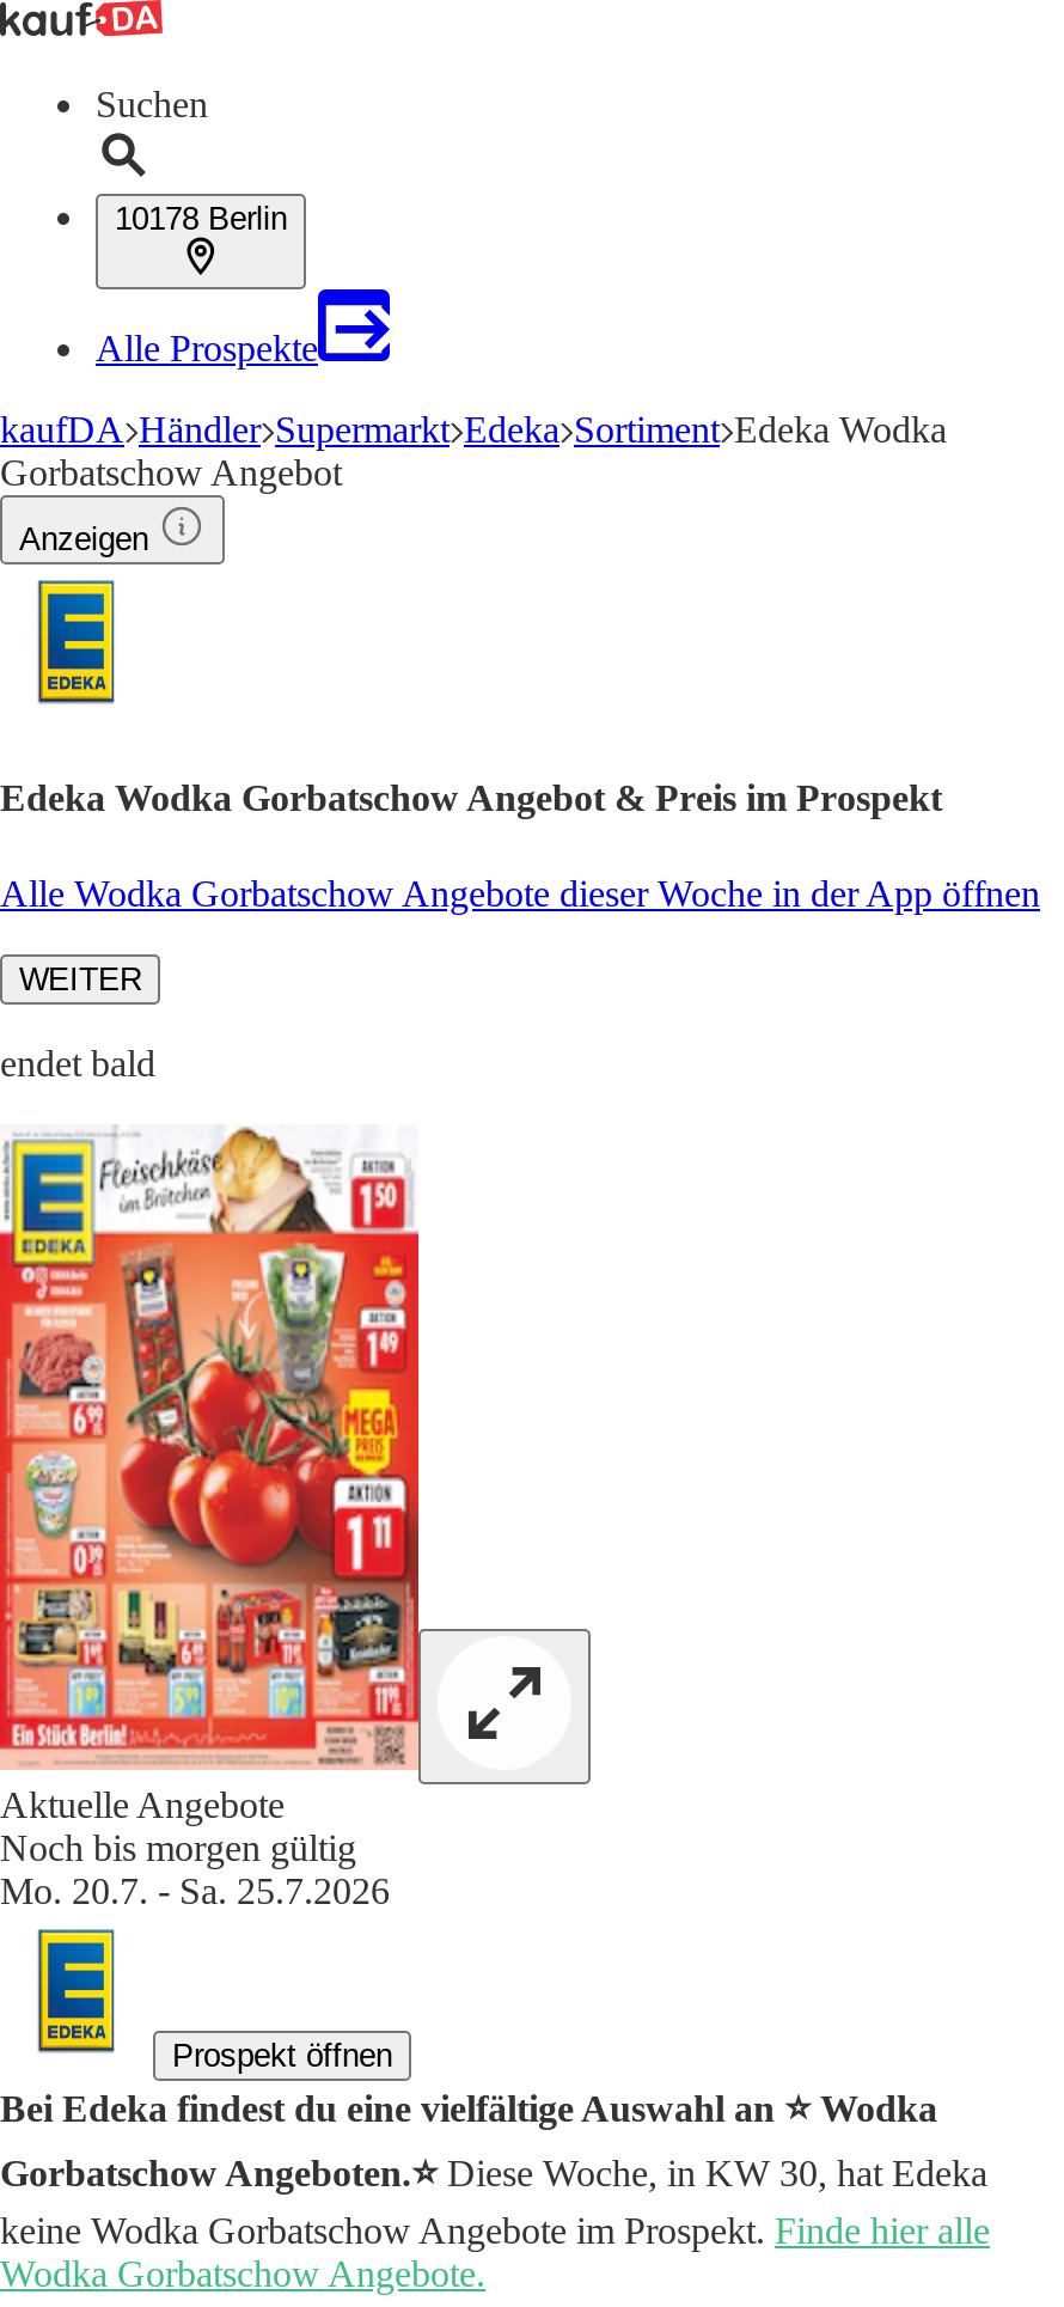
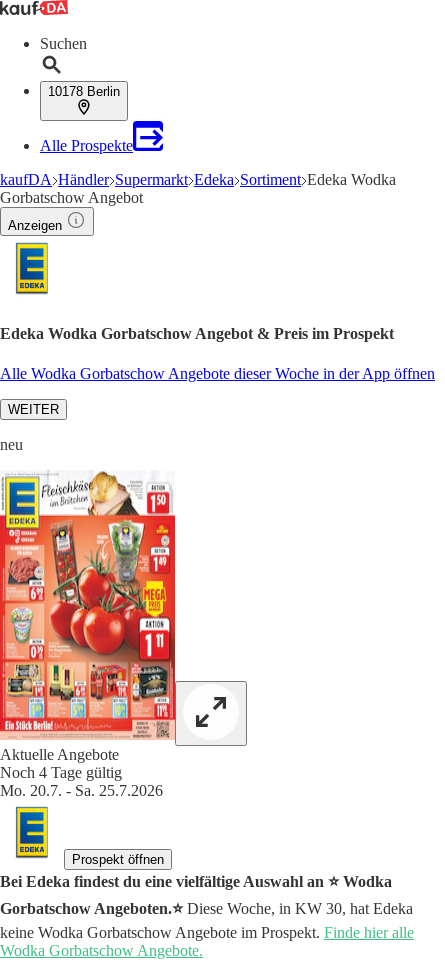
[0,1042,155,1082] endet bald -> [0,435,23,452] neu
[0,1826,356,1867] Noch bis morgen gültig -> [0,763,122,780] Noch 4 Tage gültig

